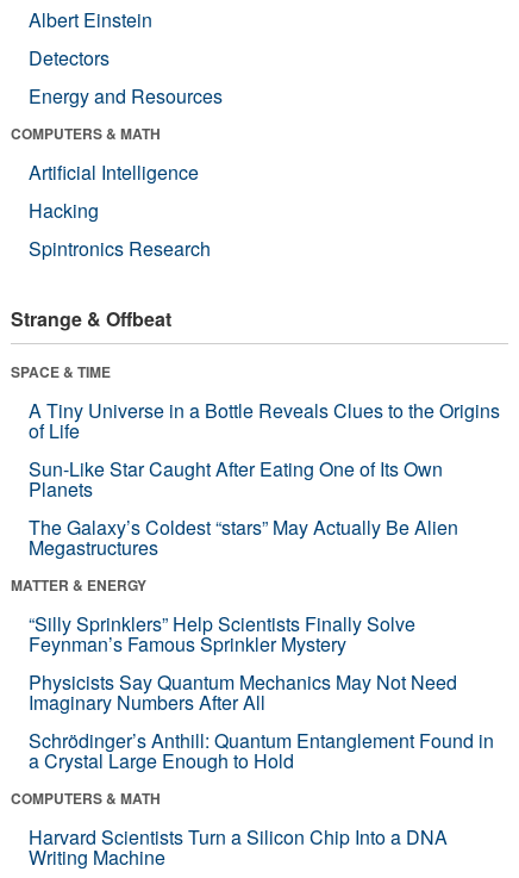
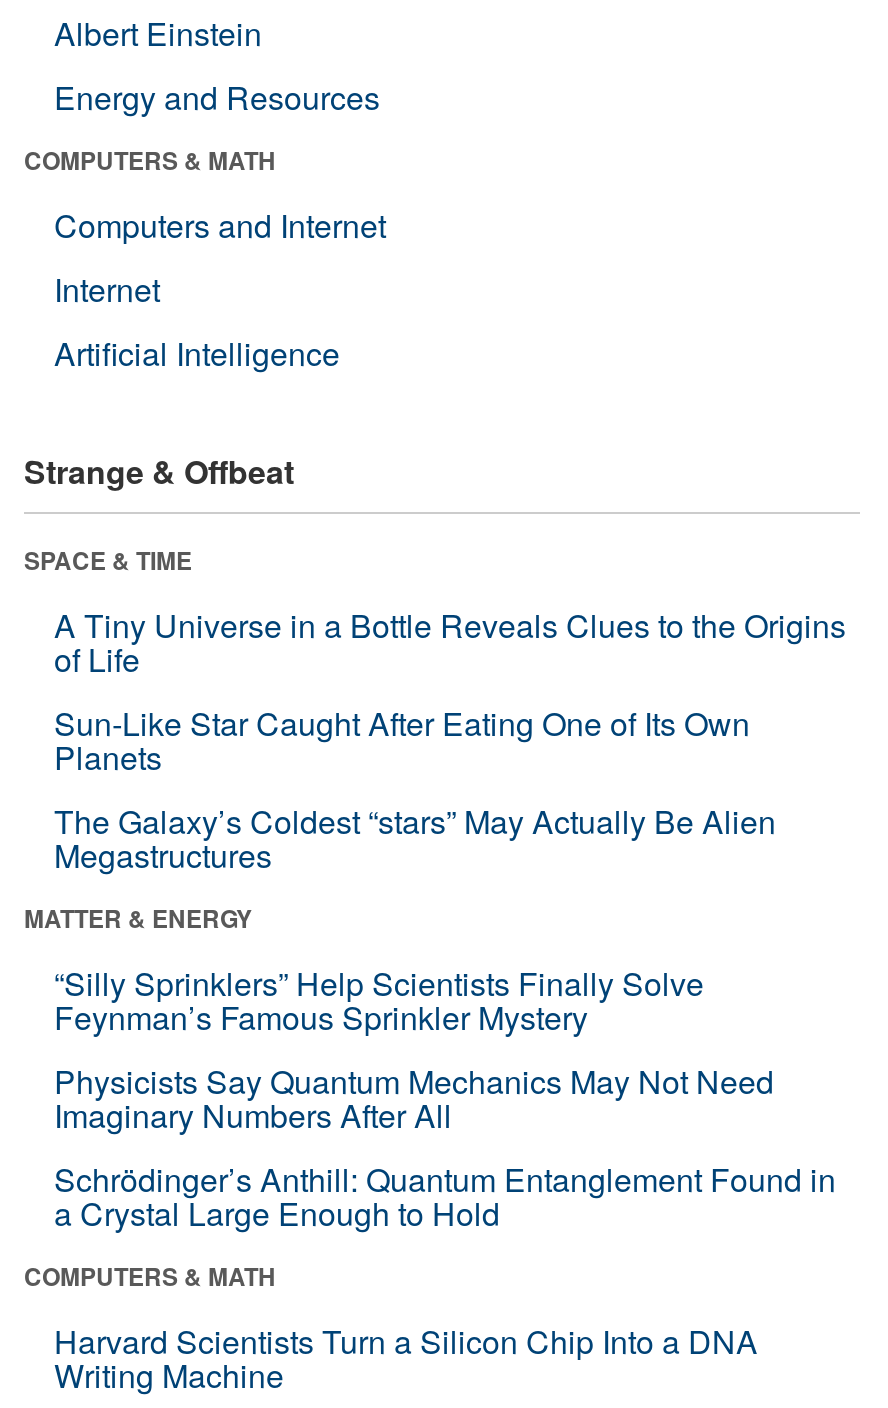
[29,44,110,71] Detectors -> none
none -> [54,202,386,312] Computers and Internet | Internet
moved [29,158,199,186] -> [54,330,340,376]: Artificial Intelligence
[29,196,211,262] Hacking | Spintronics Research -> none

